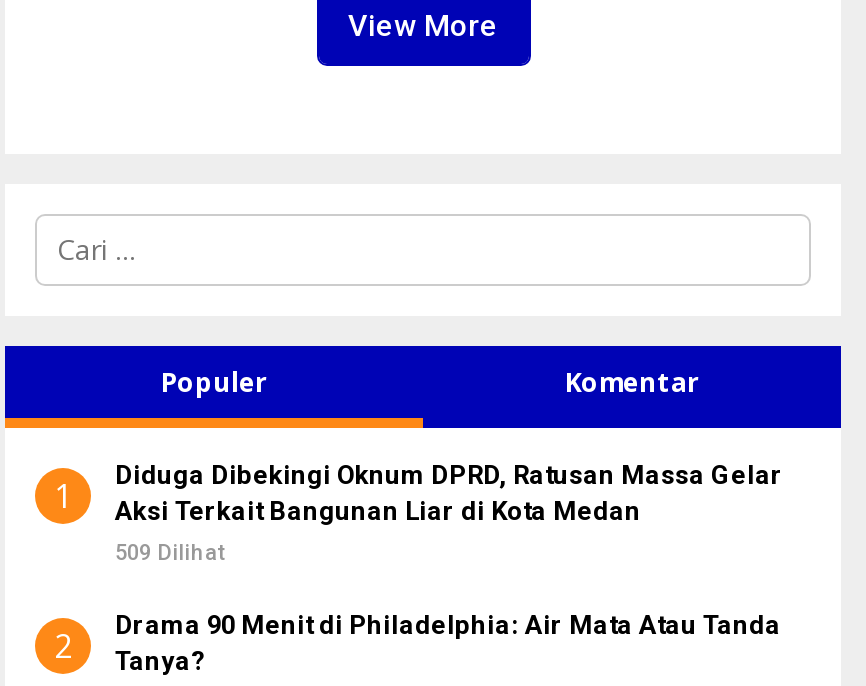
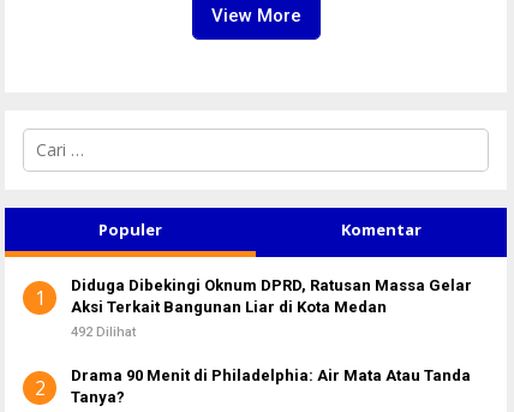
[115,540,223,566] 509 Dilihat -> [71,324,136,340] 492 Dilihat

